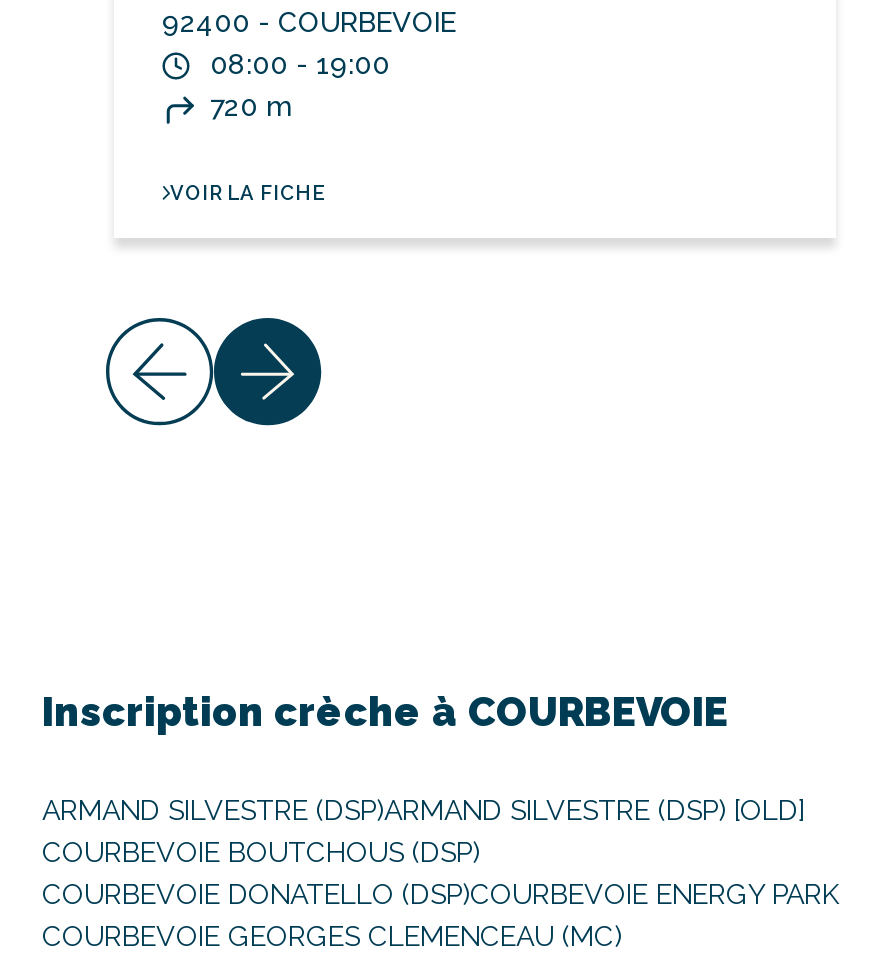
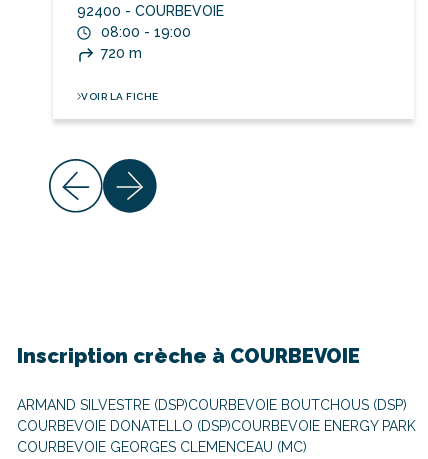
[42,794,804,868] ARMAND SILVESTRE (DSP)ARMAND SILVESTRE (DSP) [OLD] | COURBEVOIE BOUTCHOUS (DSP) -> [17,397,407,413] ARMAND SILVESTRE (DSP)COURBEVOIE BOUTCHOUS (DSP)

